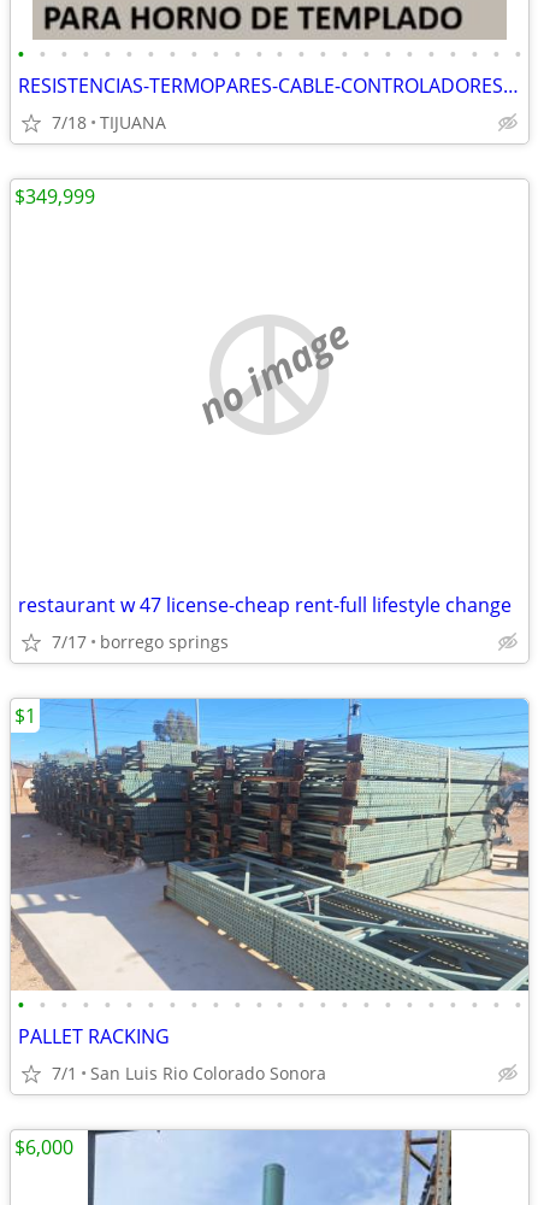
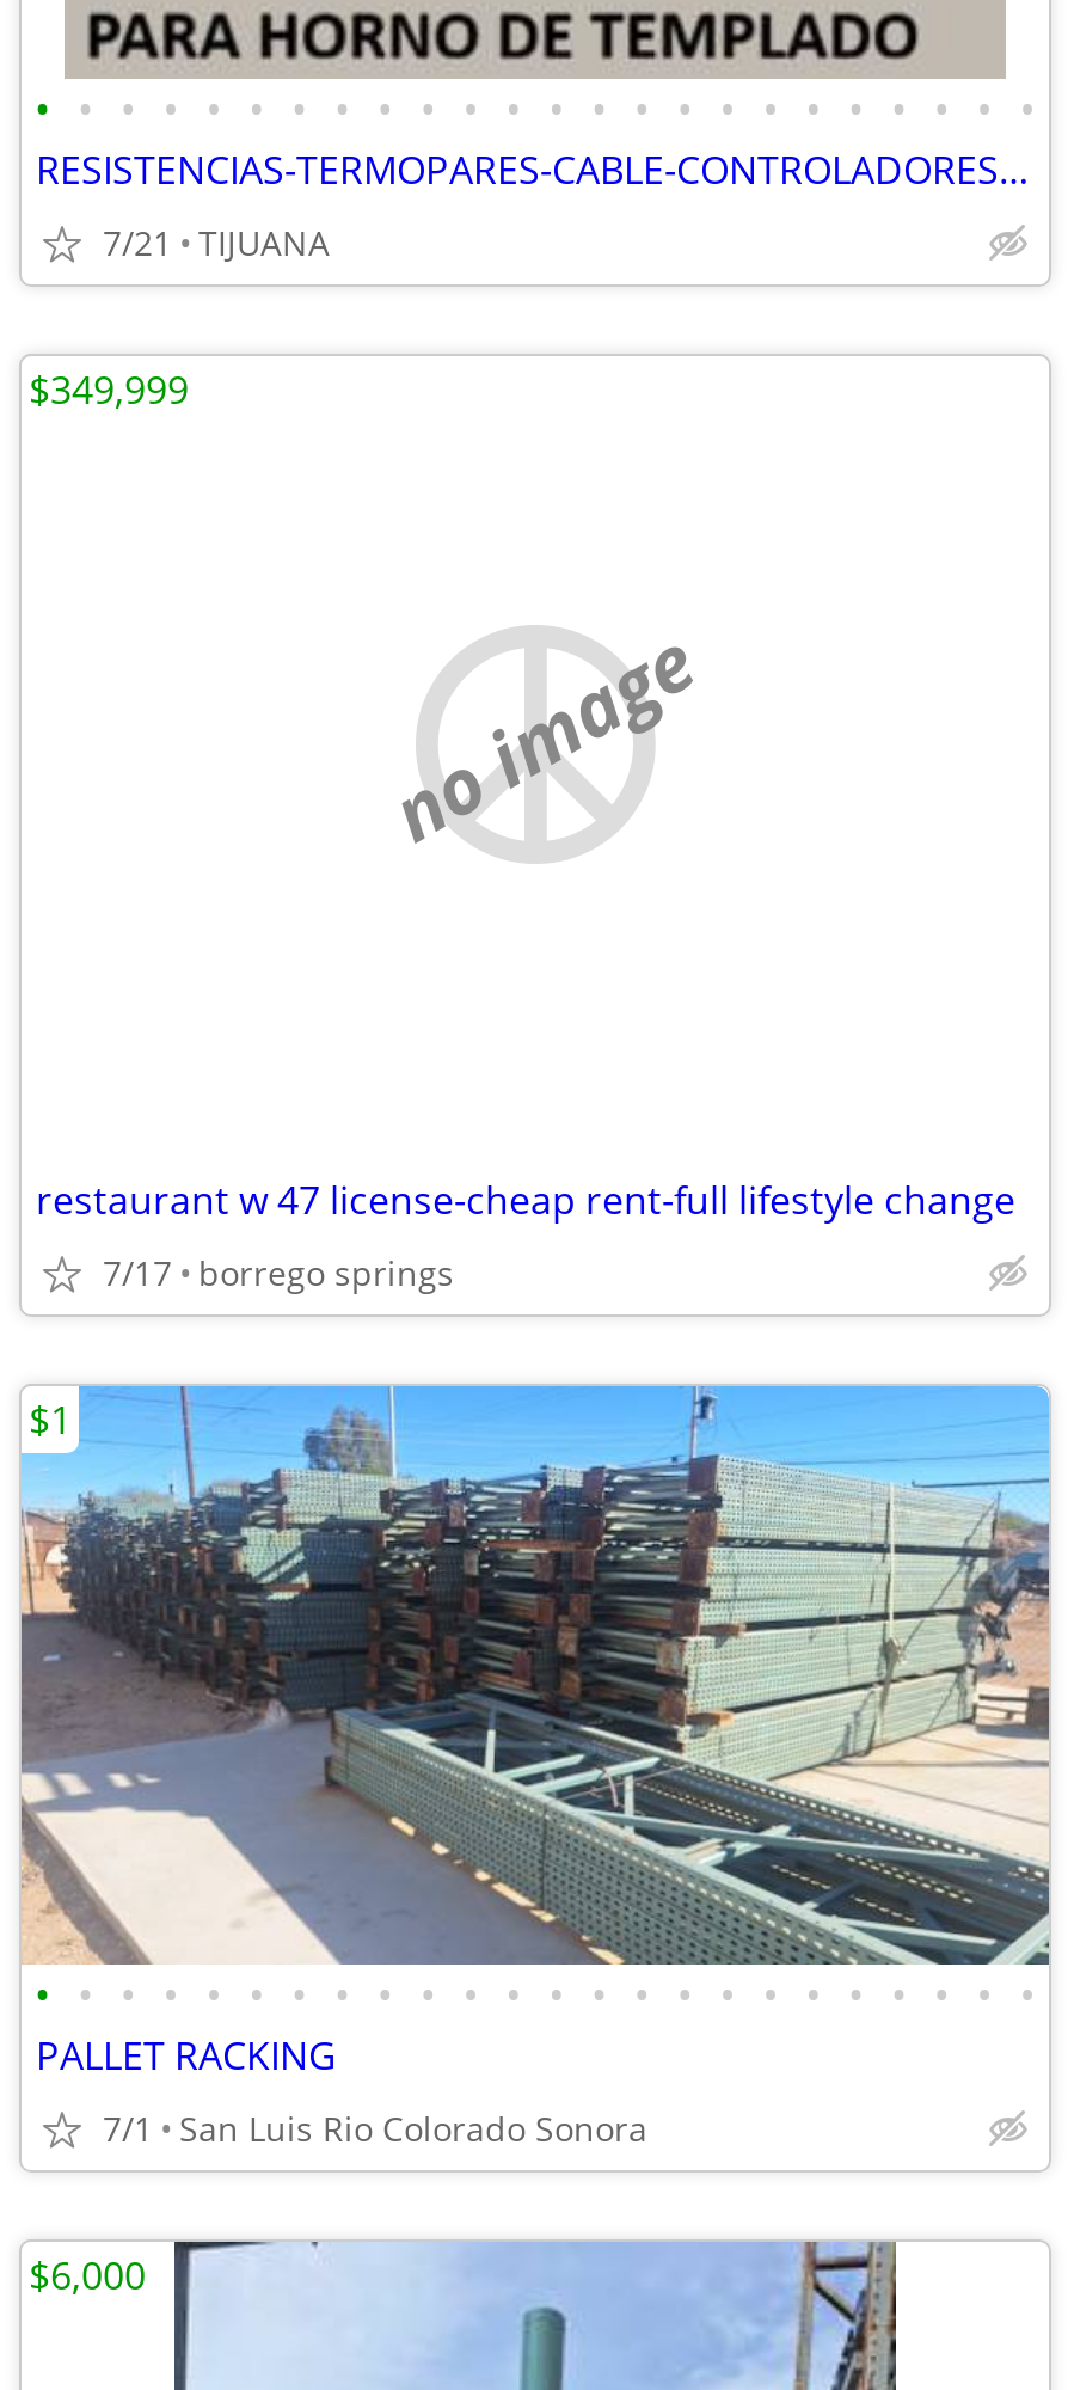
[52,111,166,134] 7/18 TIJUANA -> [103,220,330,265] 7/21 TIJUANA

